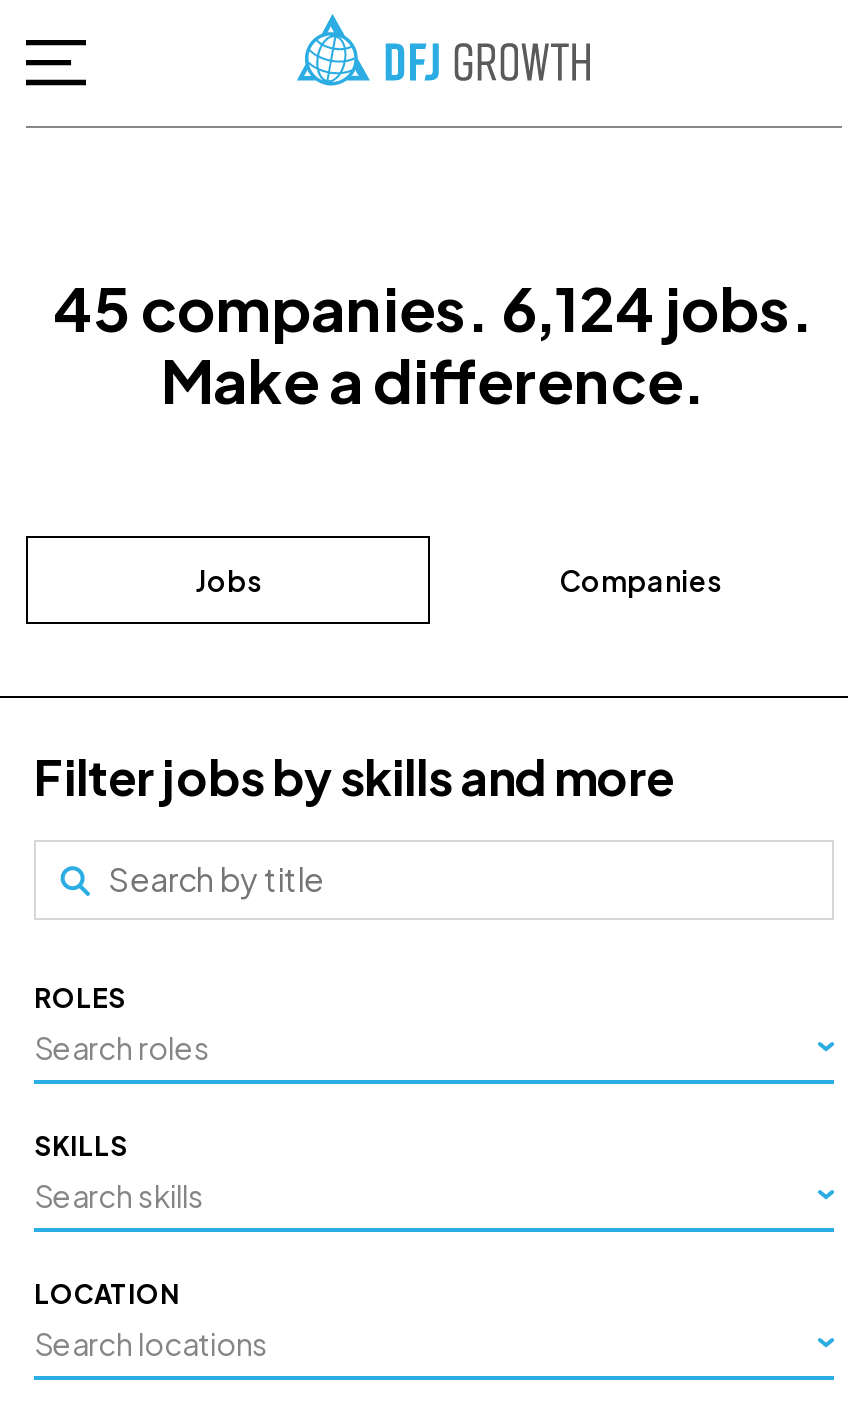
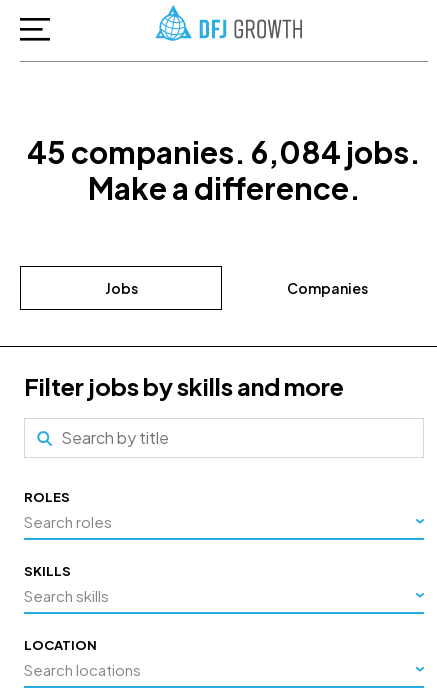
[53,270,815,346] 45 companies. 6,124 jobs. -> [27,133,421,171] 45 companies. 6,084 jobs.

